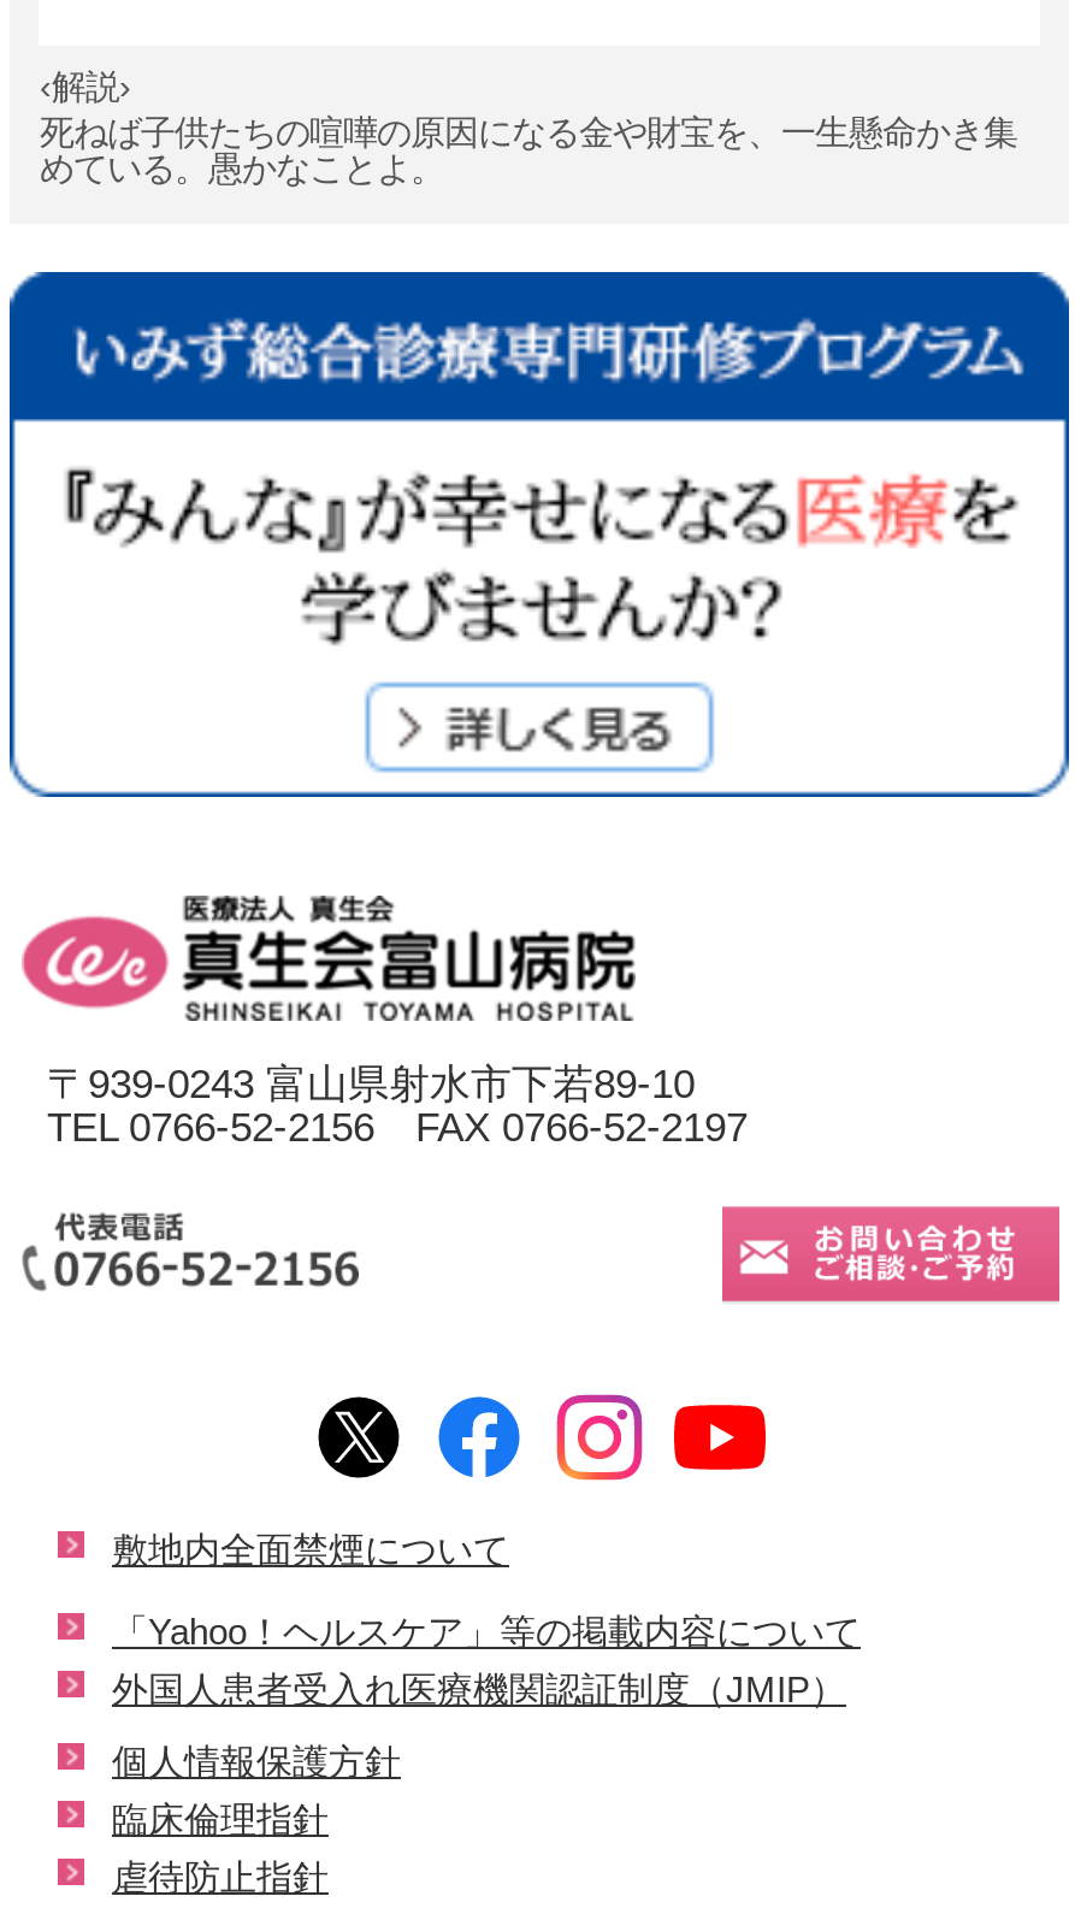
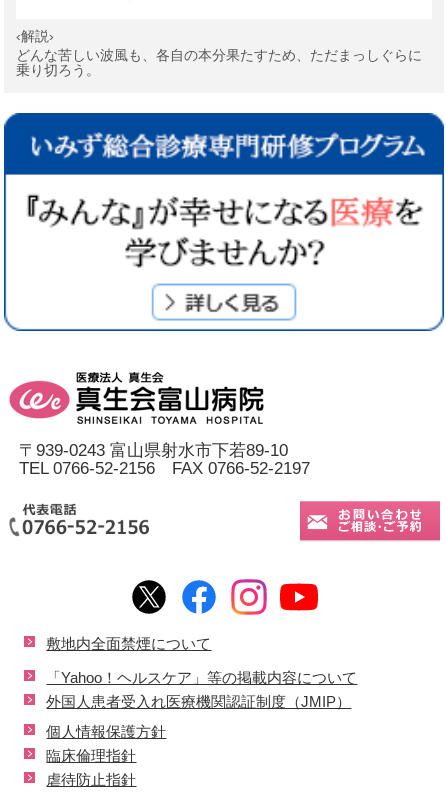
[40,113,1017,188] 死ねば子供たちの喧嘩の原因になる金や財宝を、一生懸命かき集 | めている。愚かなことよ。 -> [16,47,422,78] どんな苦しい波風も、各自の本分果たすため、ただまっしぐらに | 乗り切ろう。

